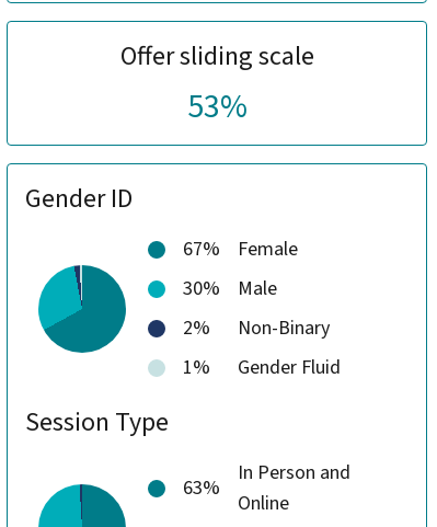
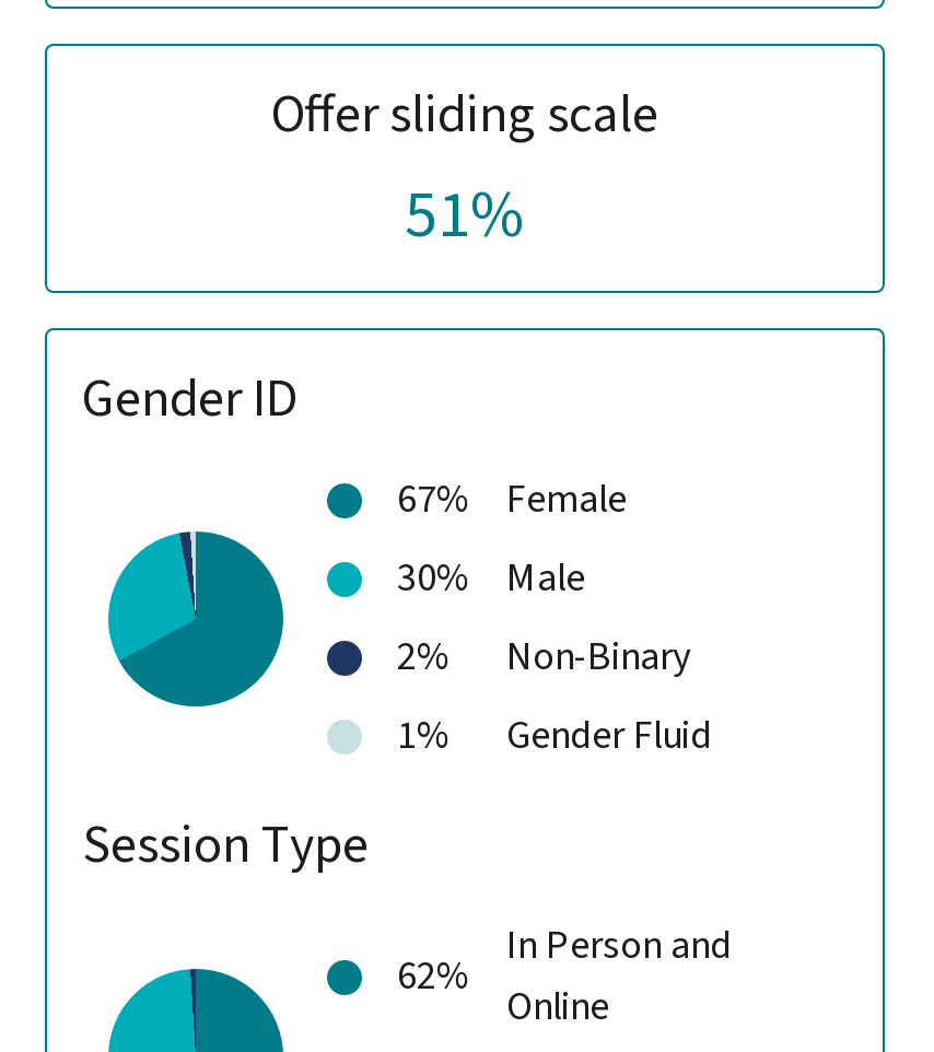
[187,84,247,131] 53% -> [405,167,525,261] 51%
[183,475,220,502] 63% -> [397,948,471,1003] 62%

